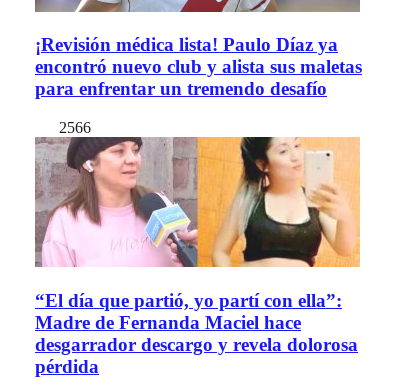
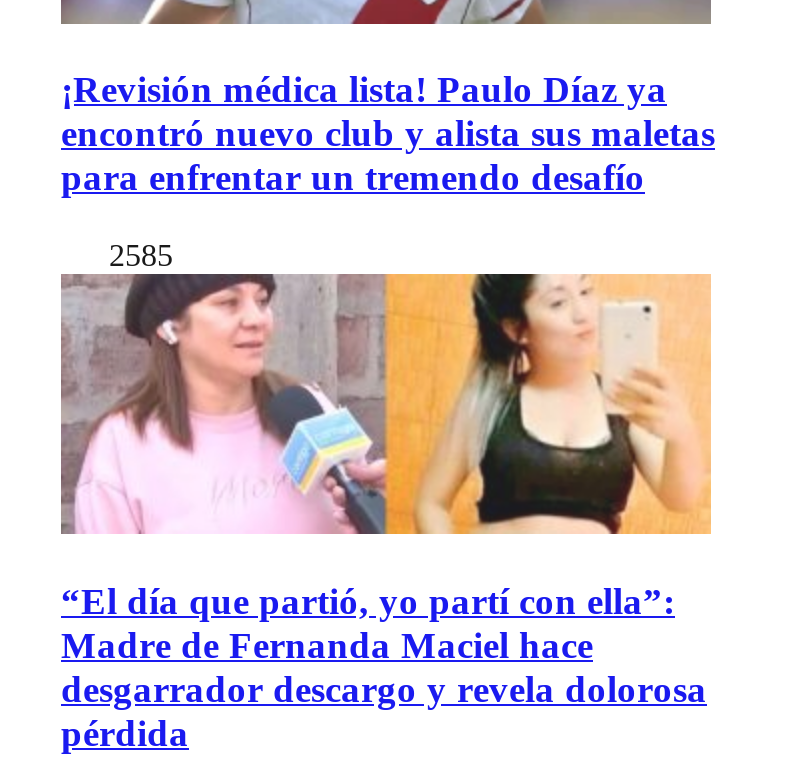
[55,119,91,136] 2566 -> [101,238,173,272] 2585

